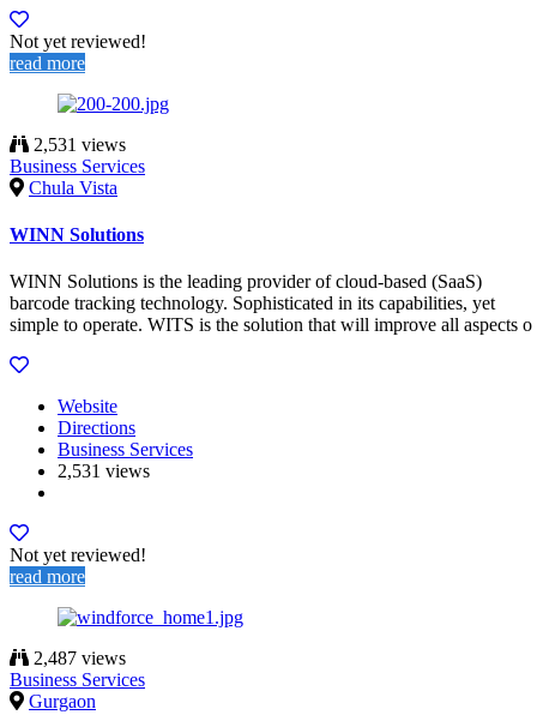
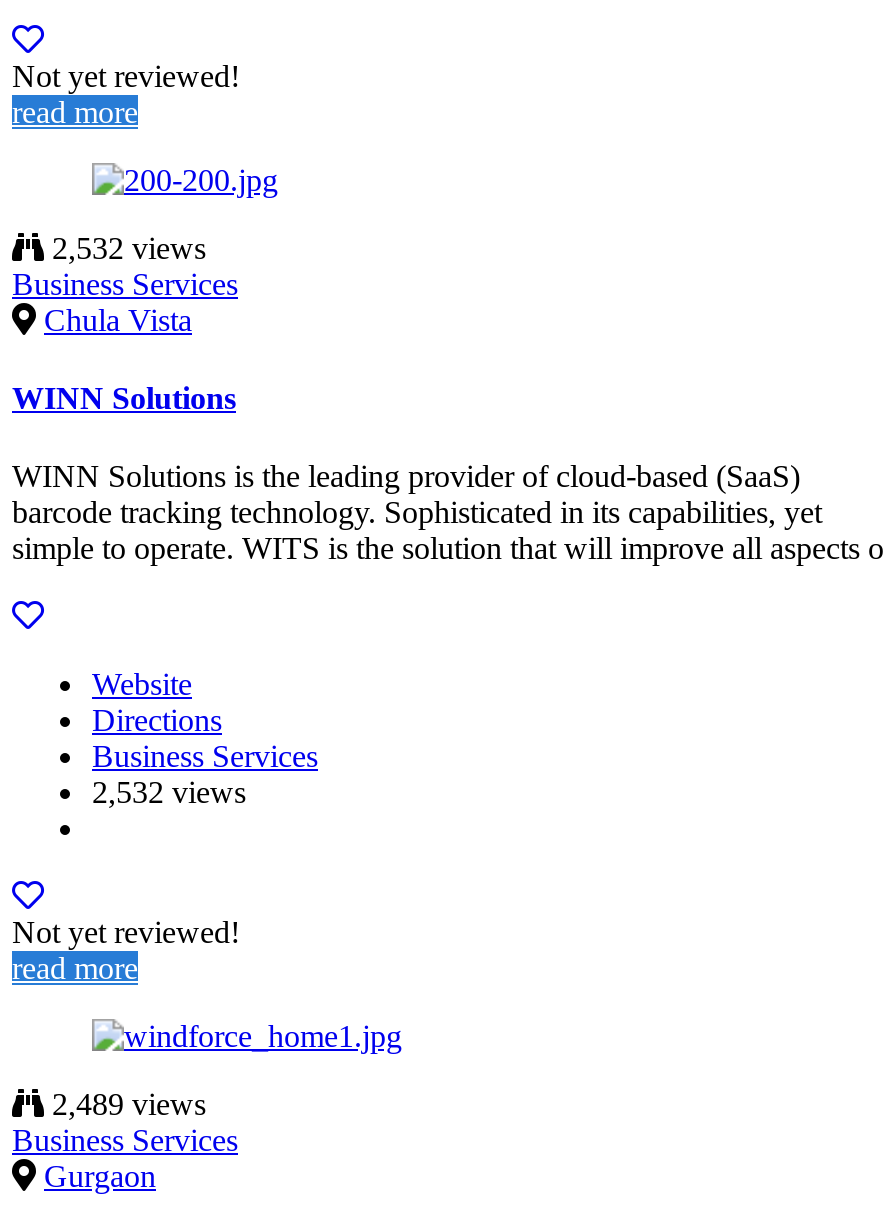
[29,134,126,154] 2,531 views -> [44,230,206,264] 2,532 views
[58,461,150,481] 2,531 views -> [92,775,246,809] 2,532 views
[29,648,126,668] 2,487 views -> [44,1087,206,1121] 2,489 views

